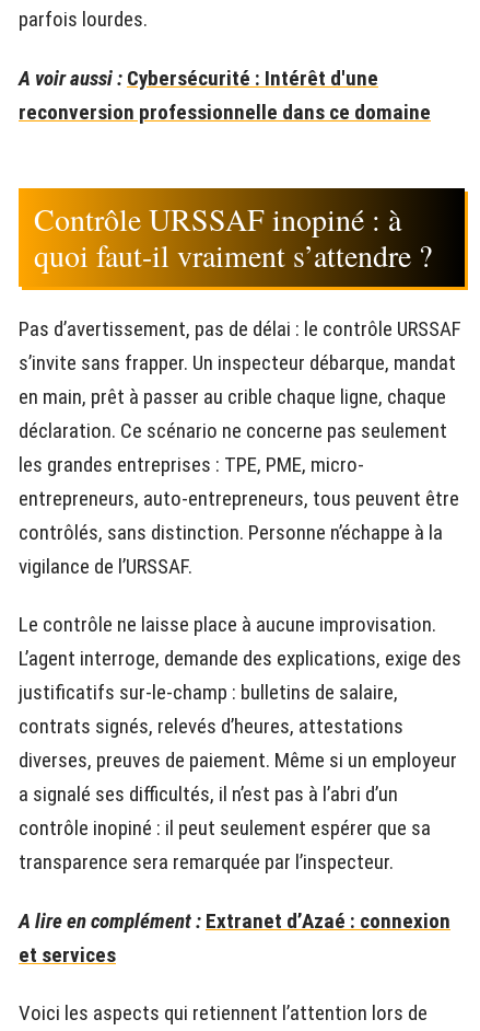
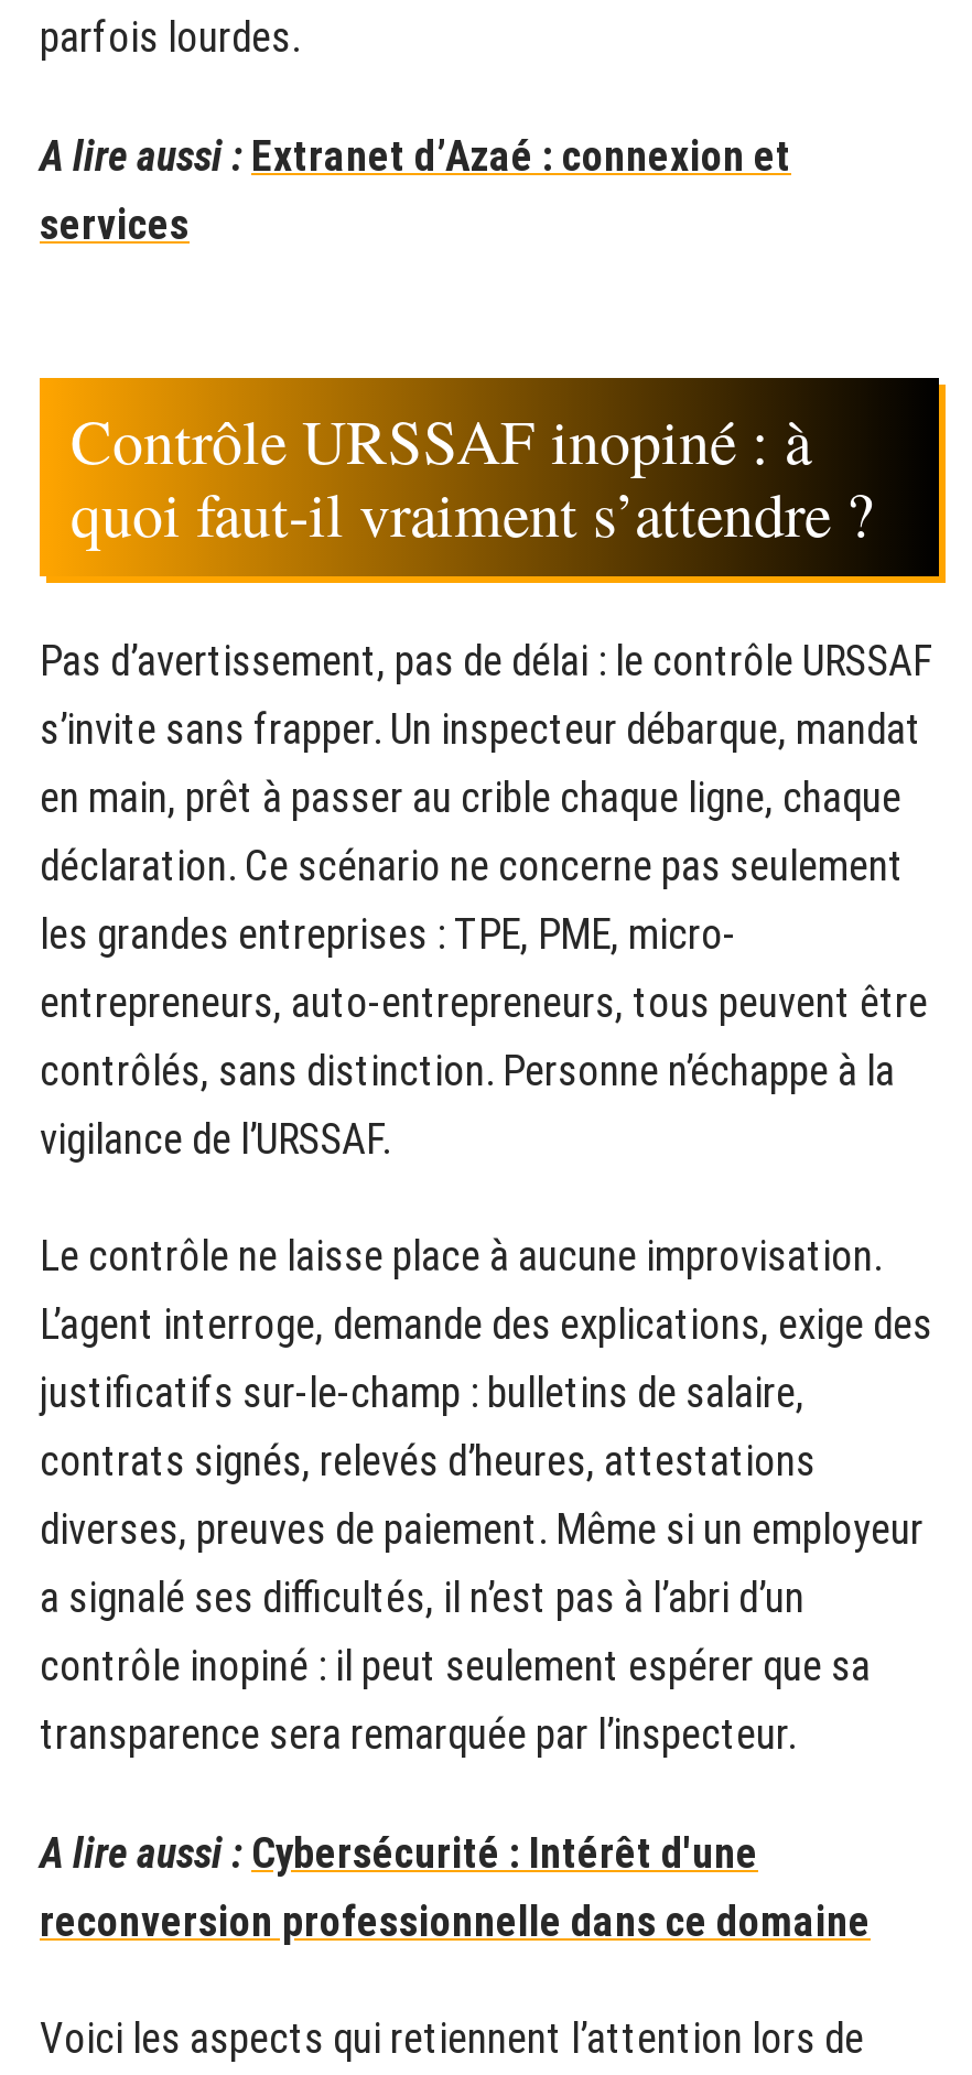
[19,65,378,90] A voir aussi : Cybersécurité : Intérêt d'une -> [40,130,791,249] A lire aussi : Extranet d’Azaé : connexion et | services
moved [19,99,431,124] -> [40,1895,871,1946]: reconversion professionnelle dans ce domaine
[19,908,450,967] A lire en complément : Extranet d’Azaé : connexion | et services -> [40,1827,758,1878] A lire aussi : Cybersécurité : Intérêt d'une

